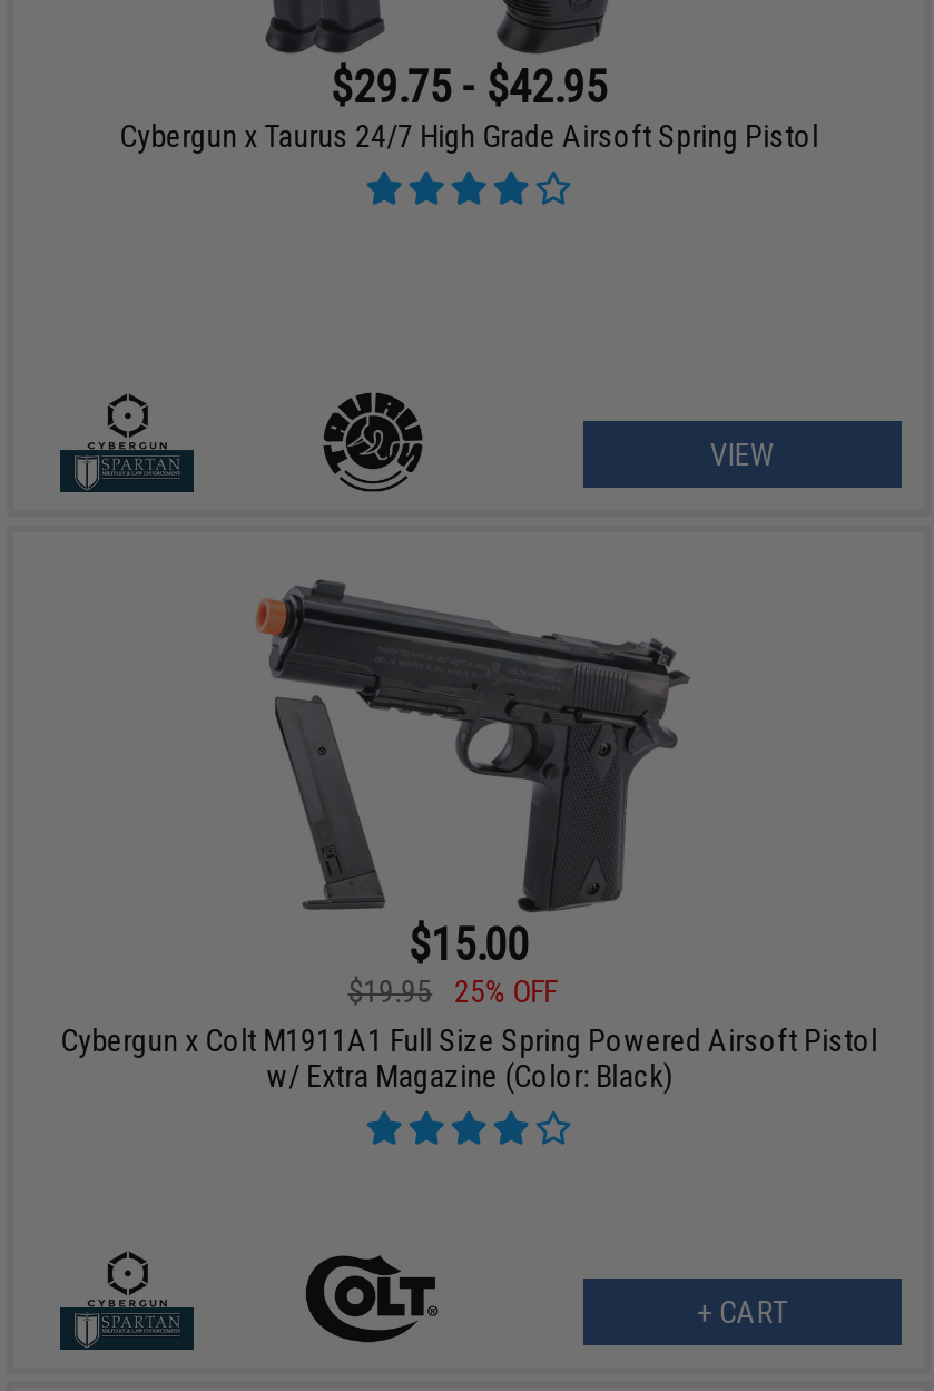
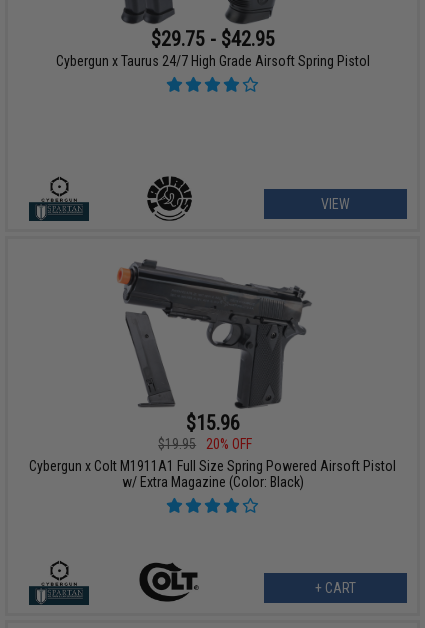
[409,916,529,970] $15.00 -> [186,411,240,435] $15.96
[348,972,557,1008] $19.95 25% OFF -> [158,436,252,452] $19.95 20% OFF

